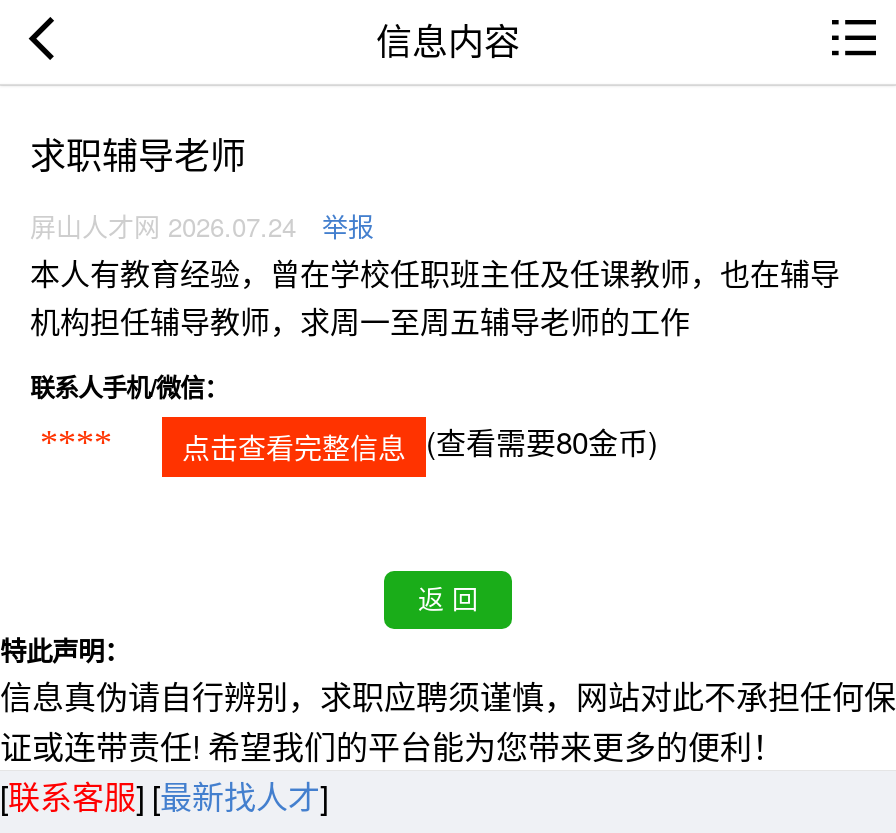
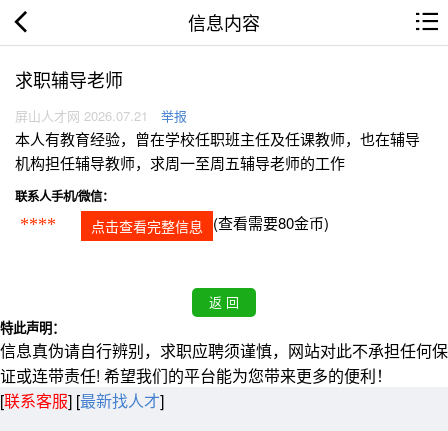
[30,207,374,245] 屏山人才网 2026.07.24 举报 -> [15,106,187,125] 屏山人才网 2026.07.21 举报

